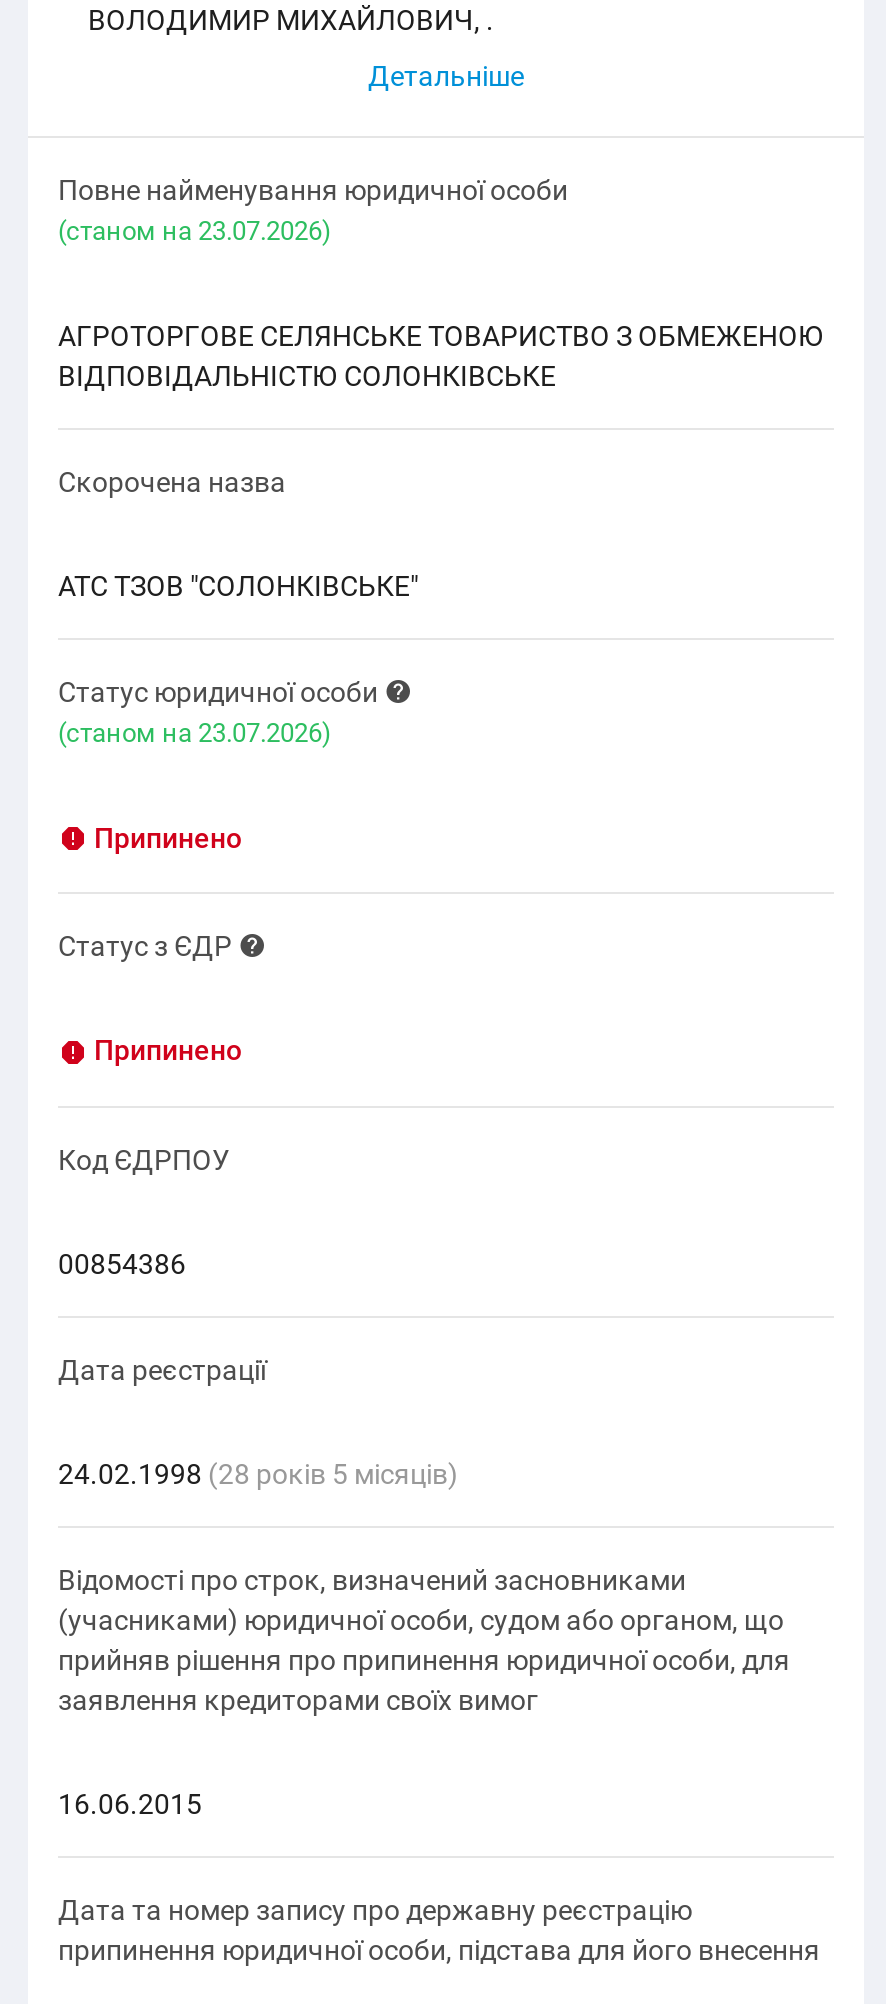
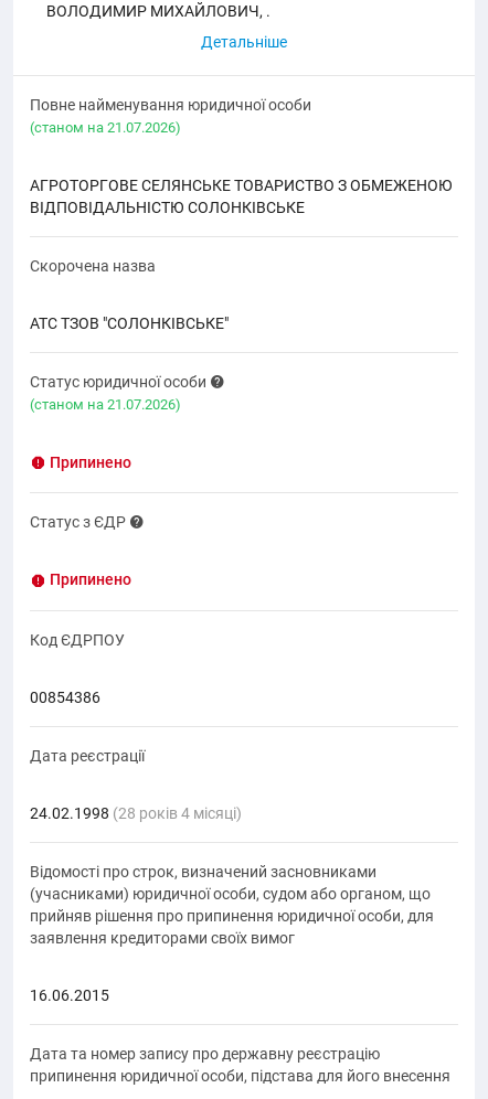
[58,216,332,246] (cтаном на 23.07.2026) -> [30,119,181,136] (cтаном на 21.07.2026)
[58,718,332,748] (cтаном на 23.07.2026) -> [30,396,181,413] (cтаном на 21.07.2026)
[58,1458,458,1490] 24.02.1998 (28 років 5 місяців) -> [30,804,242,822] 24.02.1998 (28 років 4 місяці)

